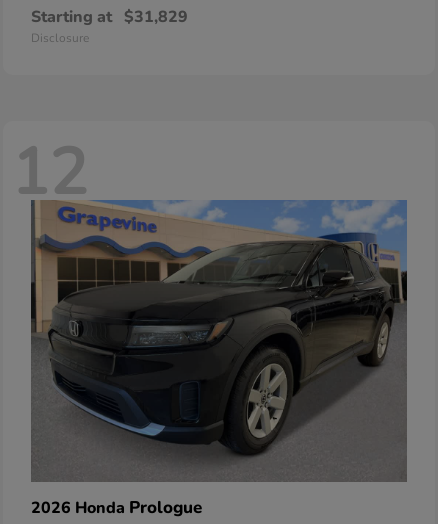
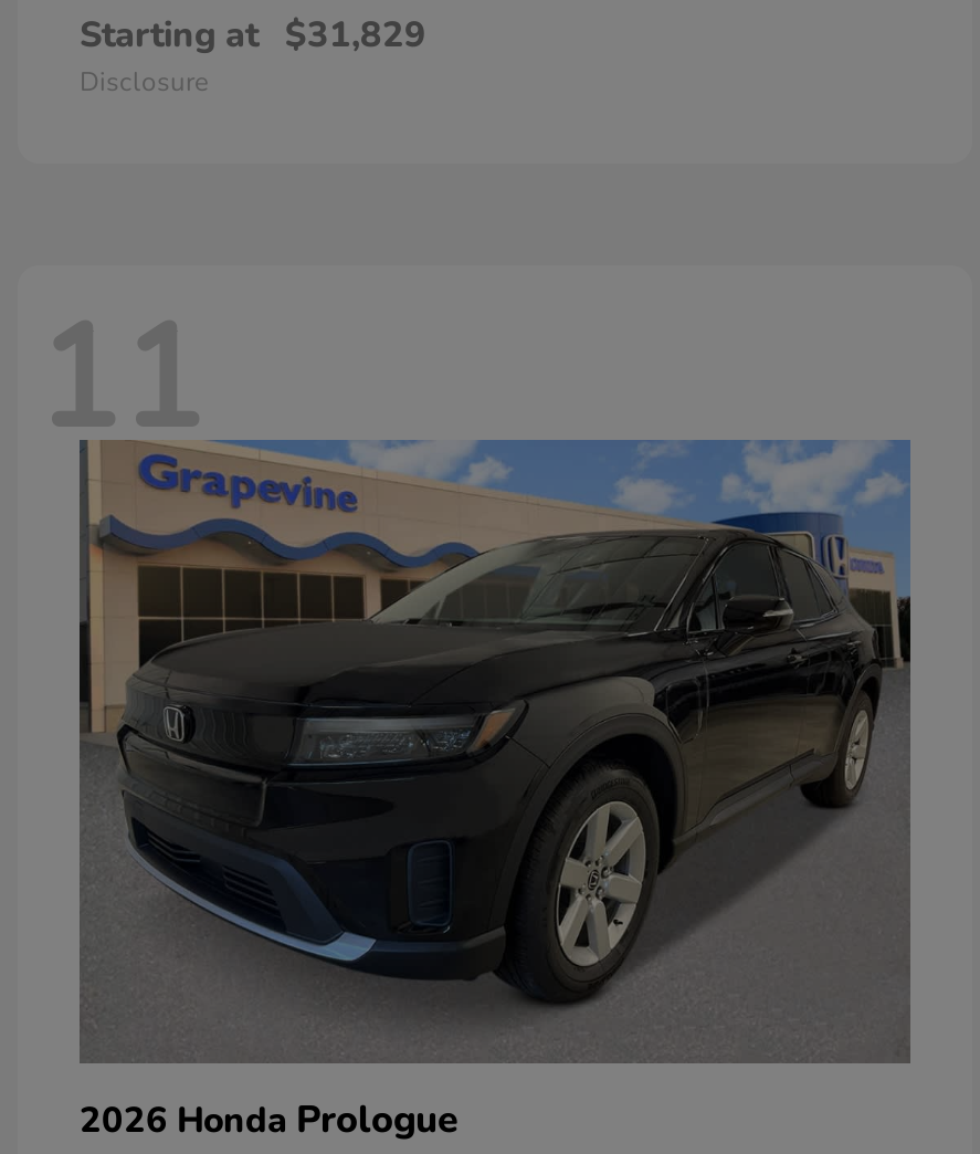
[11,129,87,217] 12 -> [35,283,203,478] 11

